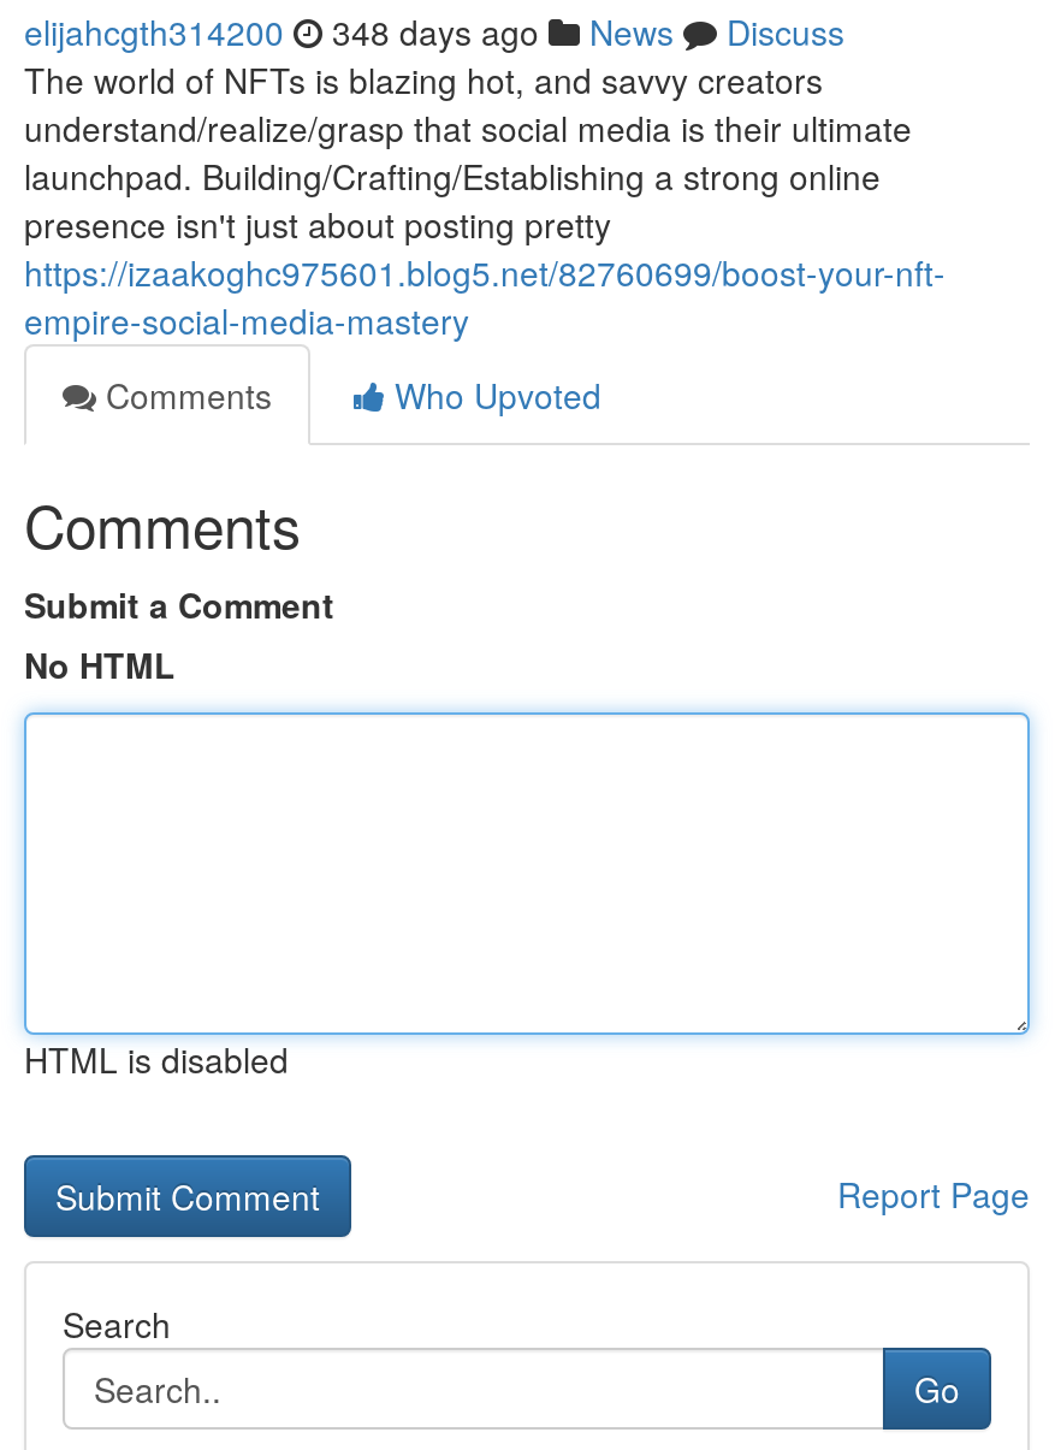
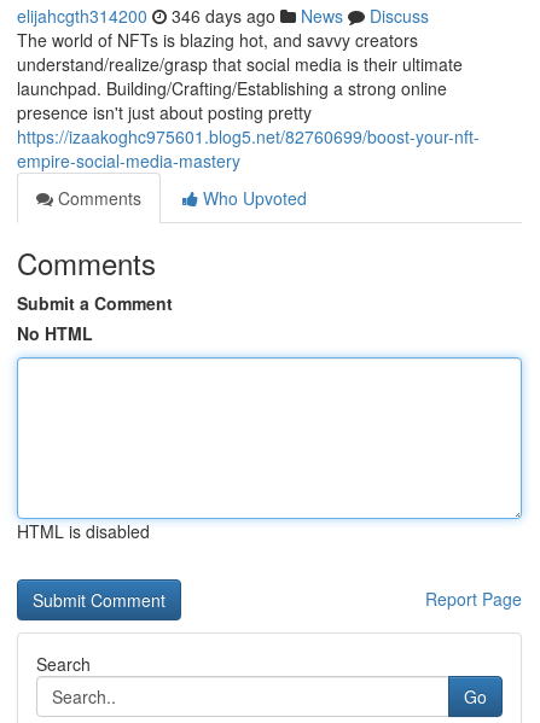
[24,7,844,55] elijahcgth314200 348 days ago News Discuss -> [17,4,429,28] elijahcgth314200 346 days ago News Discuss

